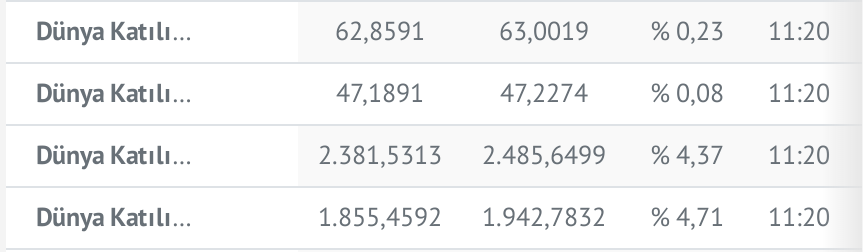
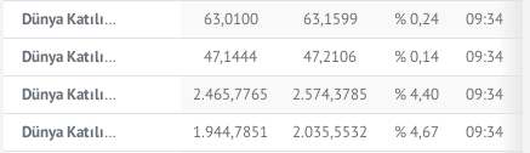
[335,14,425,48] 62,8591 -> [203,8,258,29] 63,0100
[499,14,589,48] 63,0019 -> [303,8,357,29] 63,1599
[650,14,724,48] % 0,23 -> [394,8,439,29] % 0,24
[768,14,830,48] 11:20 -> [466,8,503,29] 09:34
[336,76,424,110] 47,1891 -> [204,46,257,67] 47,1444
[500,76,588,110] 47,2274 -> [303,46,357,67] 47,2106
[650,76,724,110] % 0,08 -> [394,46,439,67] % 0,14
[768,76,830,110] 11:20 -> [466,46,503,67] 09:34
[318,138,442,172] 2.381,5313 -> [193,84,268,104] 2.465,7765
[482,138,606,172] 2.485,6499 -> [292,84,367,104] 2.574,3785
[650,138,724,172] % 4,37 -> [394,84,439,104] % 4,40
[768,138,830,172] 11:20 -> [466,84,503,104] 09:34
[318,200,442,234] 1.855,4592 -> [193,121,268,142] 1.944,7851
[482,200,606,234] 1.942,7832 -> [292,121,367,142] 2.035,5532
[650,200,724,234] % 4,71 -> [394,121,439,142] % 4,67
[768,200,830,234] 11:20 -> [466,121,503,142] 09:34

